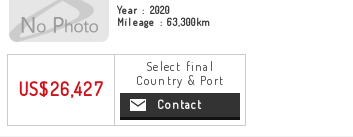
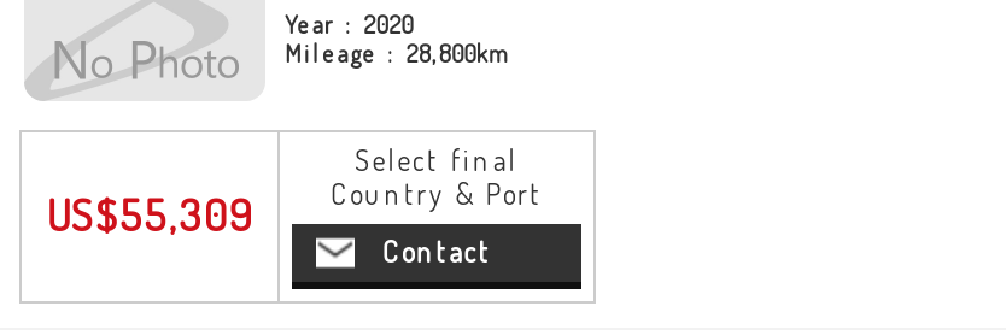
[117,15,210,27] Mileage : 63,300km -> [285,37,509,66] Mileage : 28,800km
[19,77,103,99] US$26,427 -> [46,187,253,240] US$55,309

